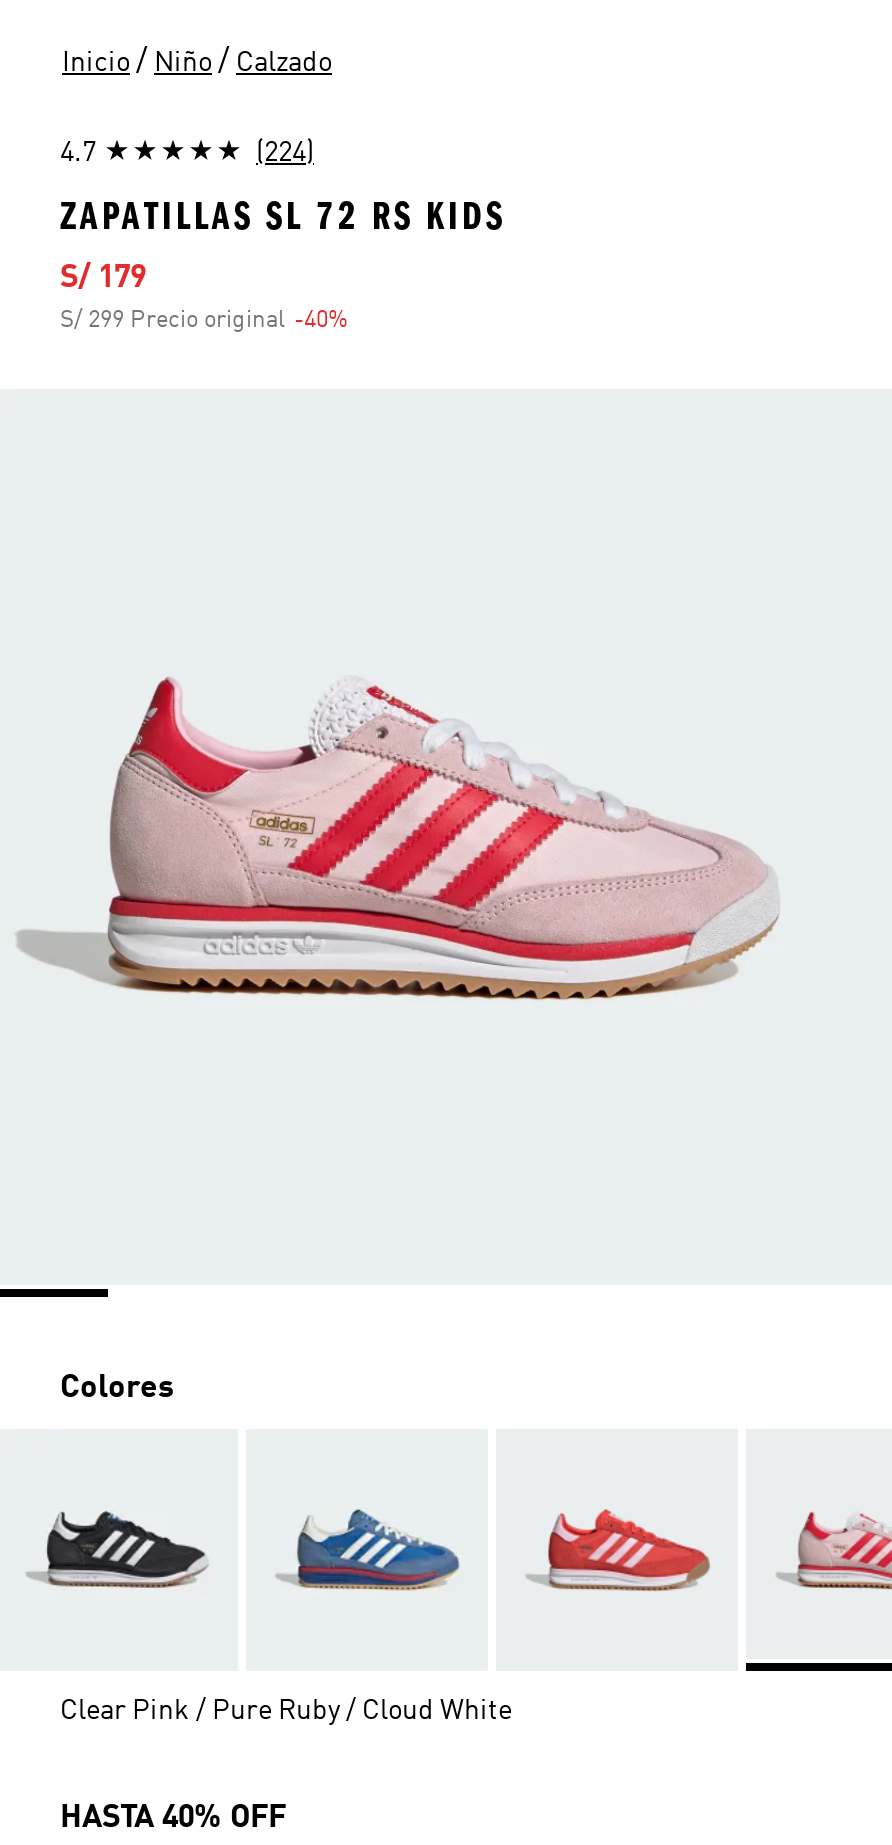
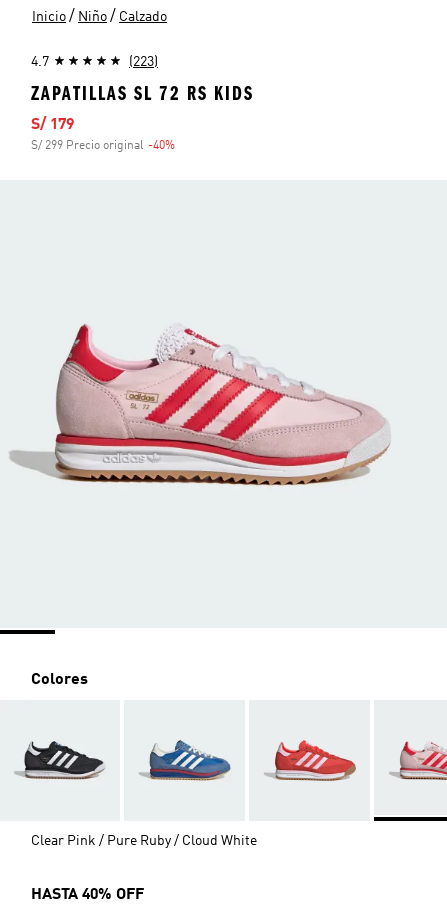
[256,139,314,167] (224) -> [129,55,158,69] (223)

